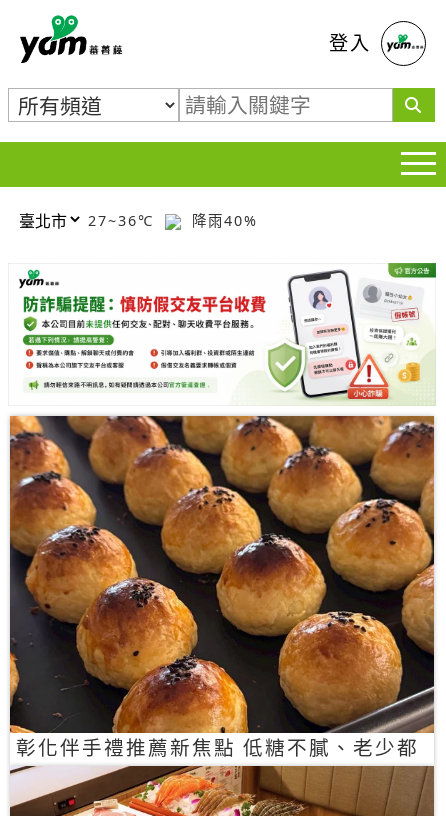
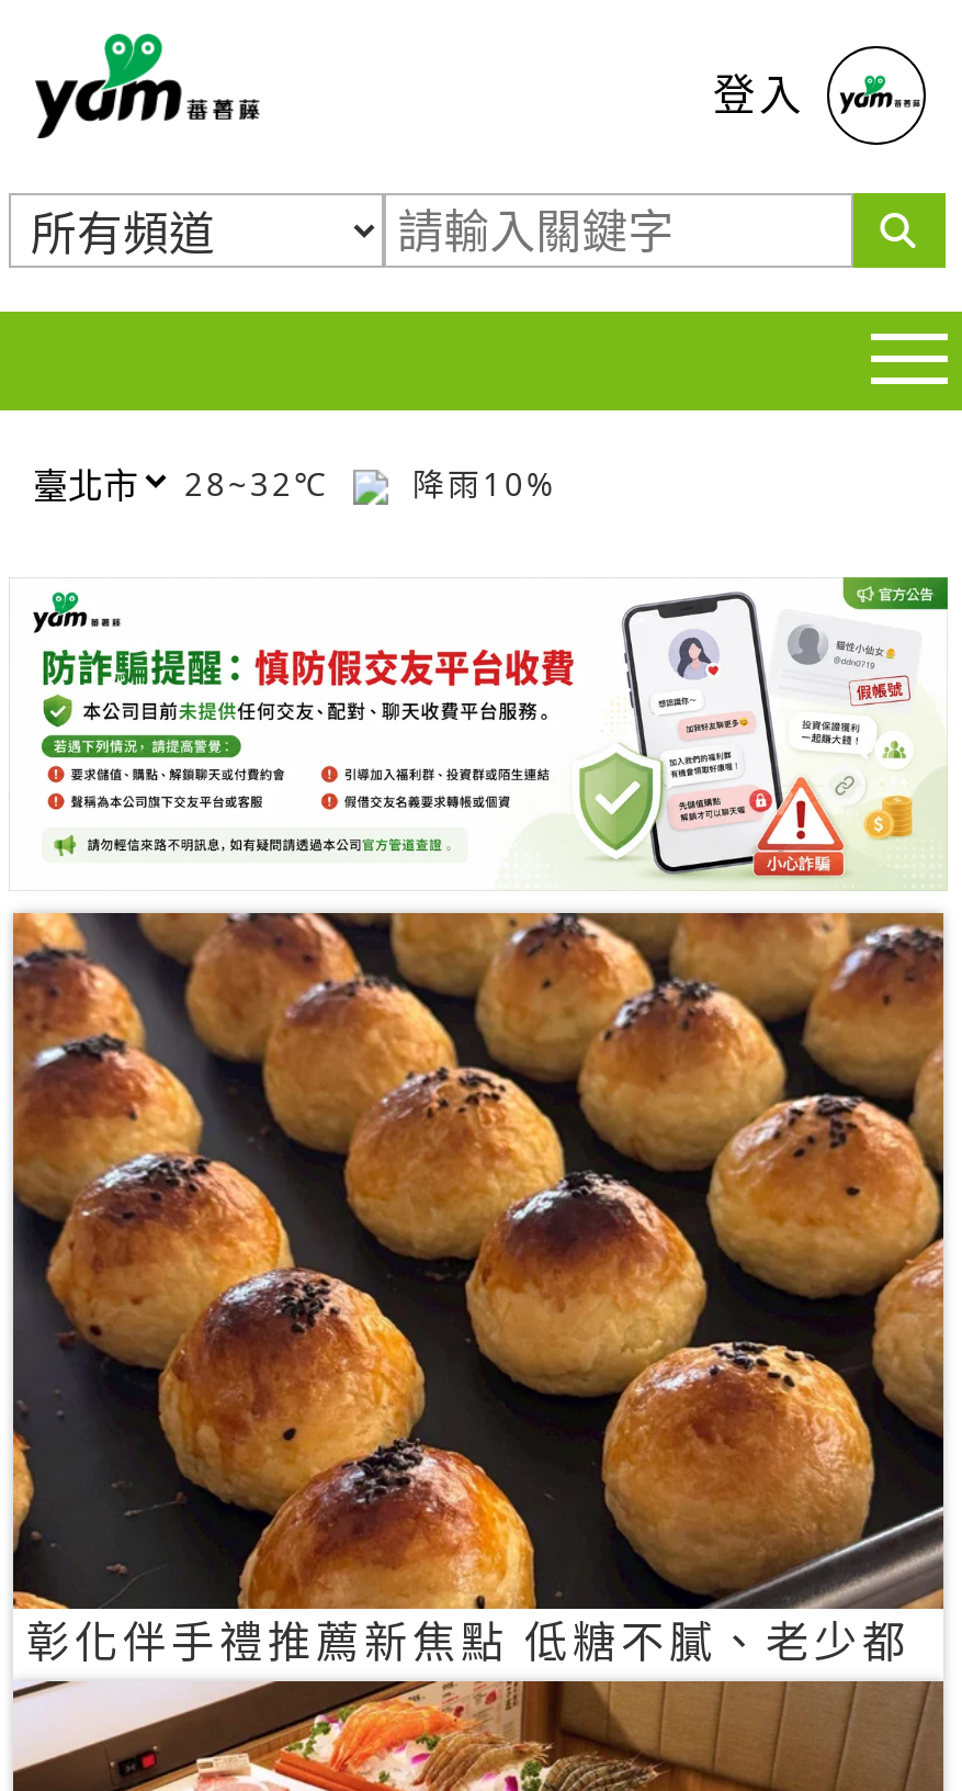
[88,210,160,229] 27~36℃ -> [184,462,342,504] 28~32℃
[186,210,258,229] 降雨40% -> [399,462,557,504] 降雨10%

